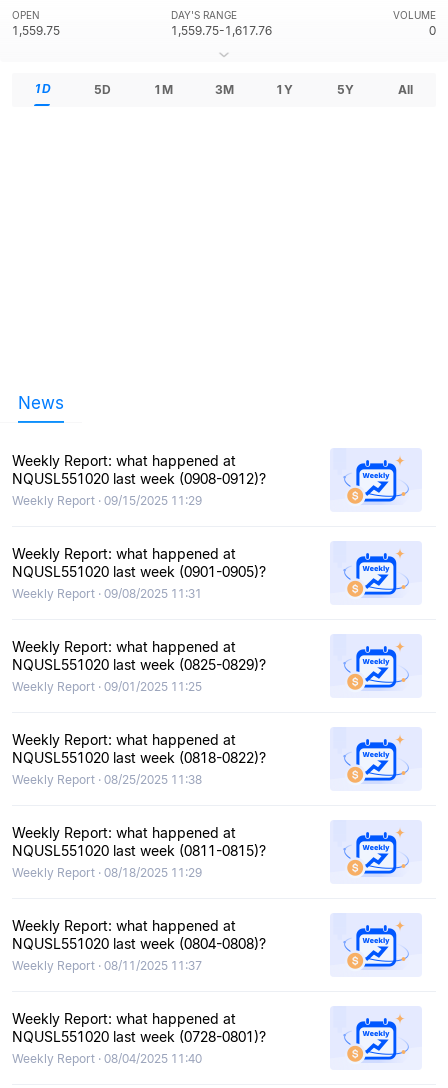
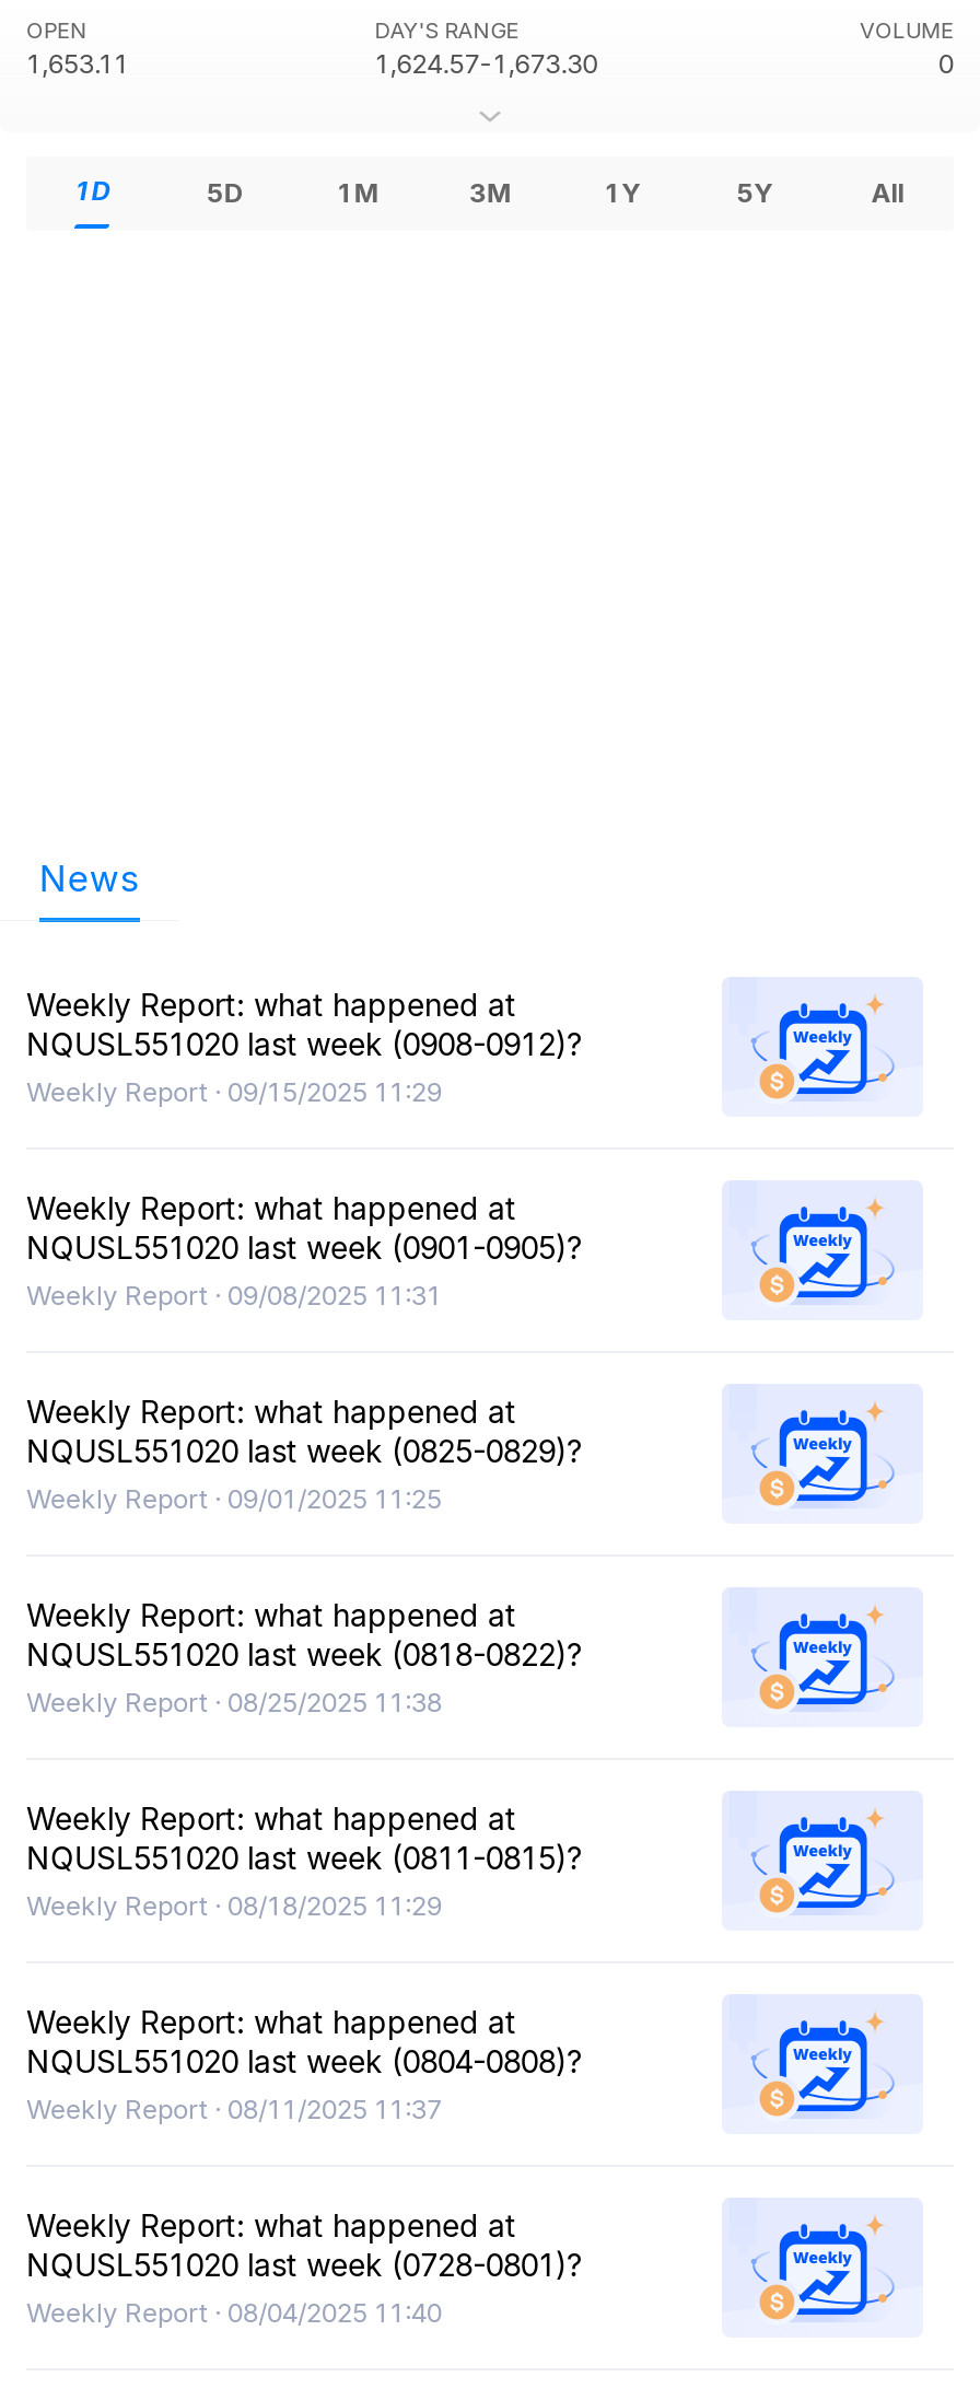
[12,23,60,38] 1,559.75 -> [26,47,129,80] 1,653.11
[171,23,272,38] 1,559.75-1,617.76 -> [374,47,598,80] 1,624.57-1,673.30

